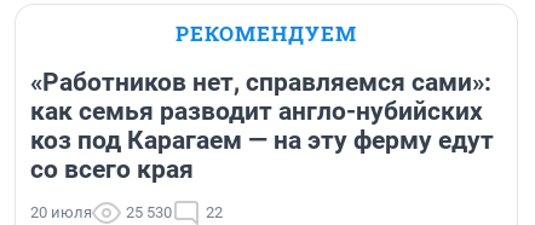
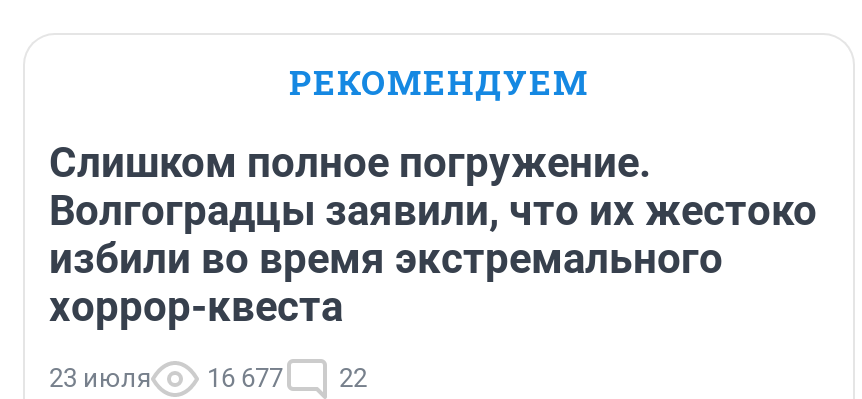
[30,68,494,184] «Работников нет, справляемся сами»: | как семья разводит англо-нубийских | коз под Карагаем — на эту ферму едут | со всего края -> [49,139,817,331] Слишком полное погружение. | Волгоградцы заявили, что их жестоко | избили во время экстремального | хоррор-квеста
[30,203,172,221] 20 июля | 25 530 -> [49,363,283,393] 23 июля | 16 677

